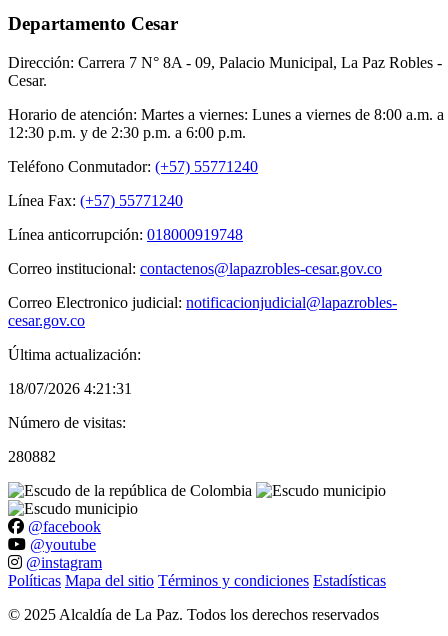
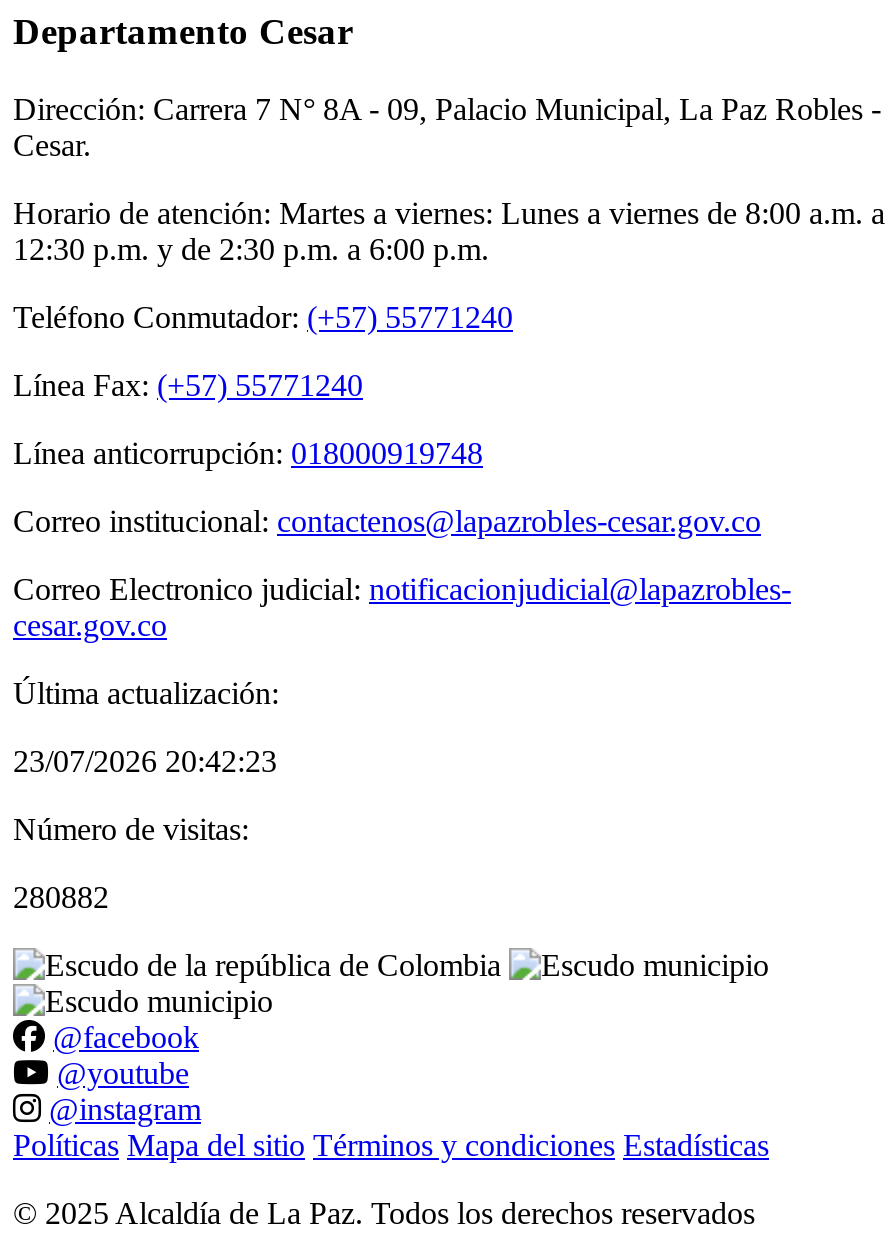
[8,380,132,397] 18/07/2026 4:21:31 -> [13,744,277,778] 23/07/2026 20:42:23

